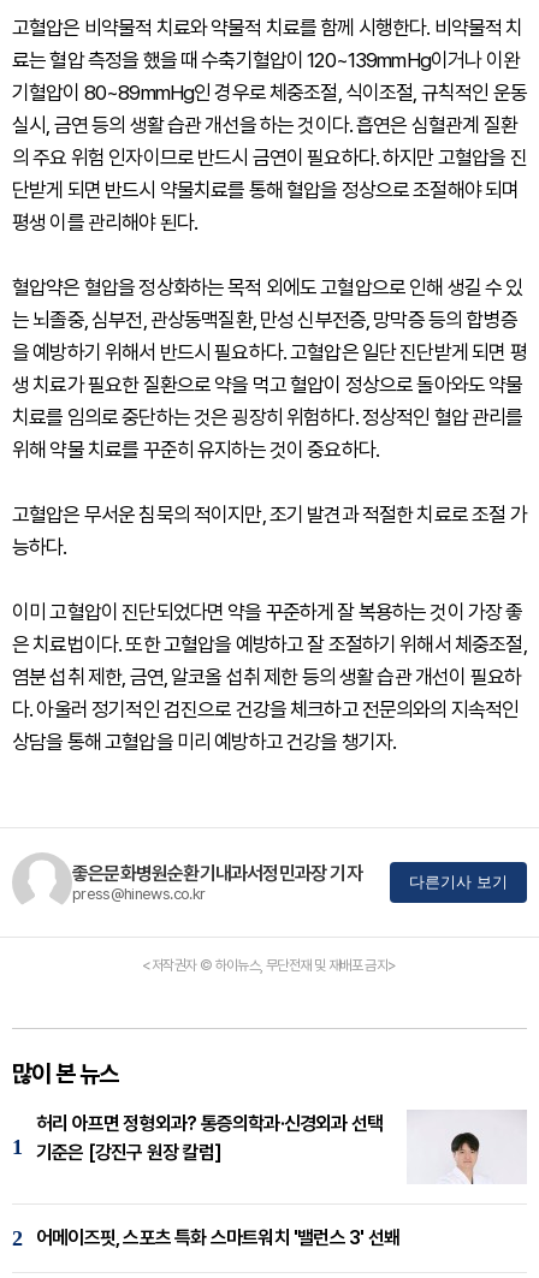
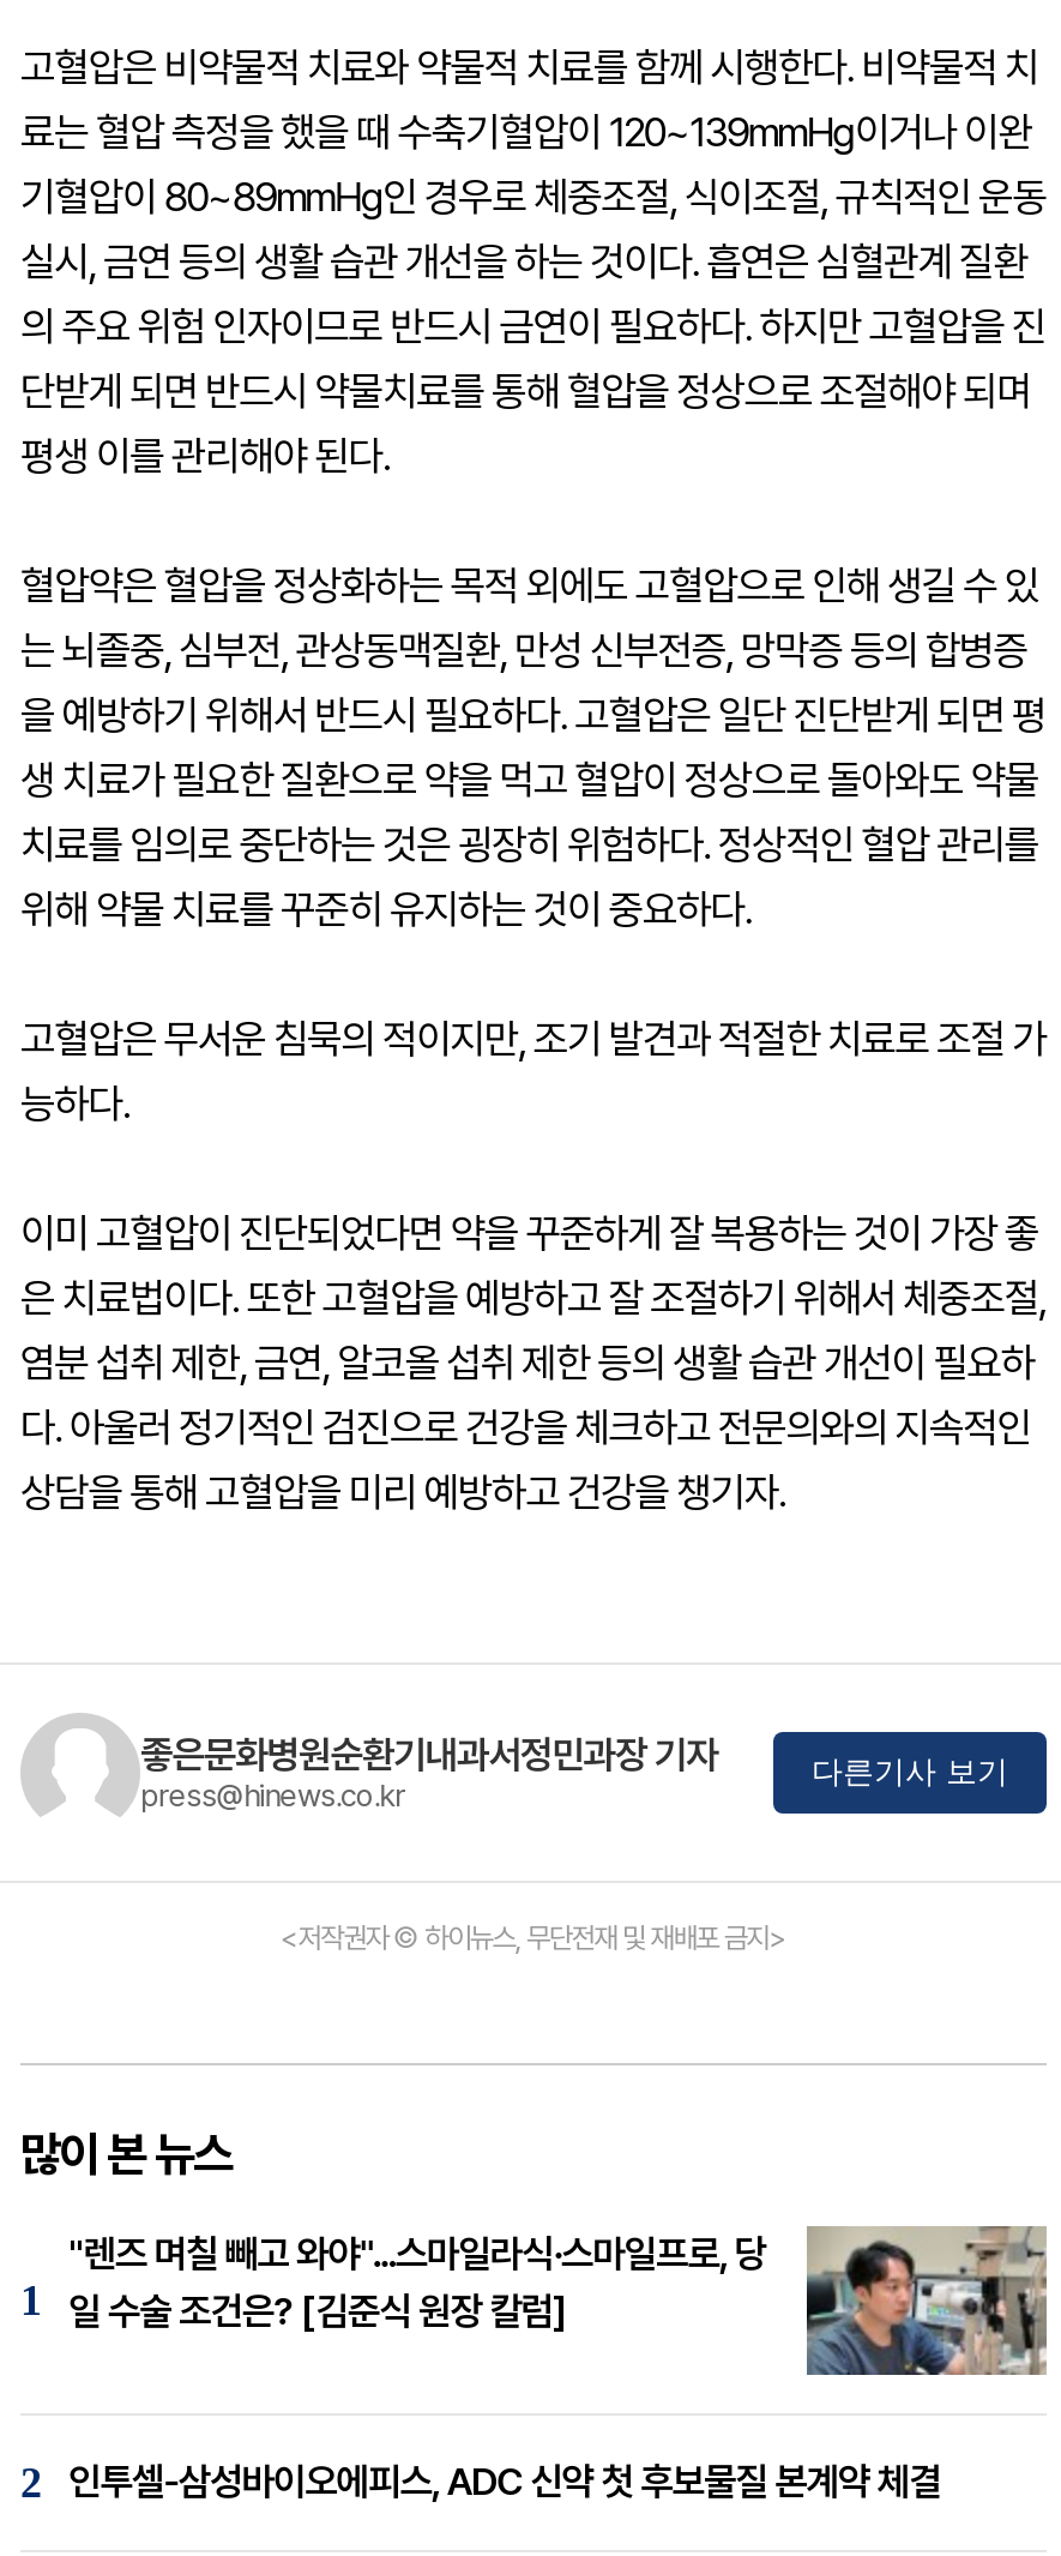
[36,1110,527,1184] [image] | 허리 아프면 정형외과? 통증의학과·신경외과 선택 | 기준은 [강진구 원장 칼럼] -> [68,2224,1049,2377] [image] | "렌즈 며칠 빼고 와야"...스마일라식·스마일프로, 당 | 일 수술 조건은? [김준식 원장 칼럼]
[36,1226,399,1249] 어메이즈핏, 스포츠 특화 스마트워치 '밸런스 3' 선봬 -> [68,2459,941,2504] 인투셀-삼성바이오에피스, ADC 신약 첫 후보물질 본계약 체결

